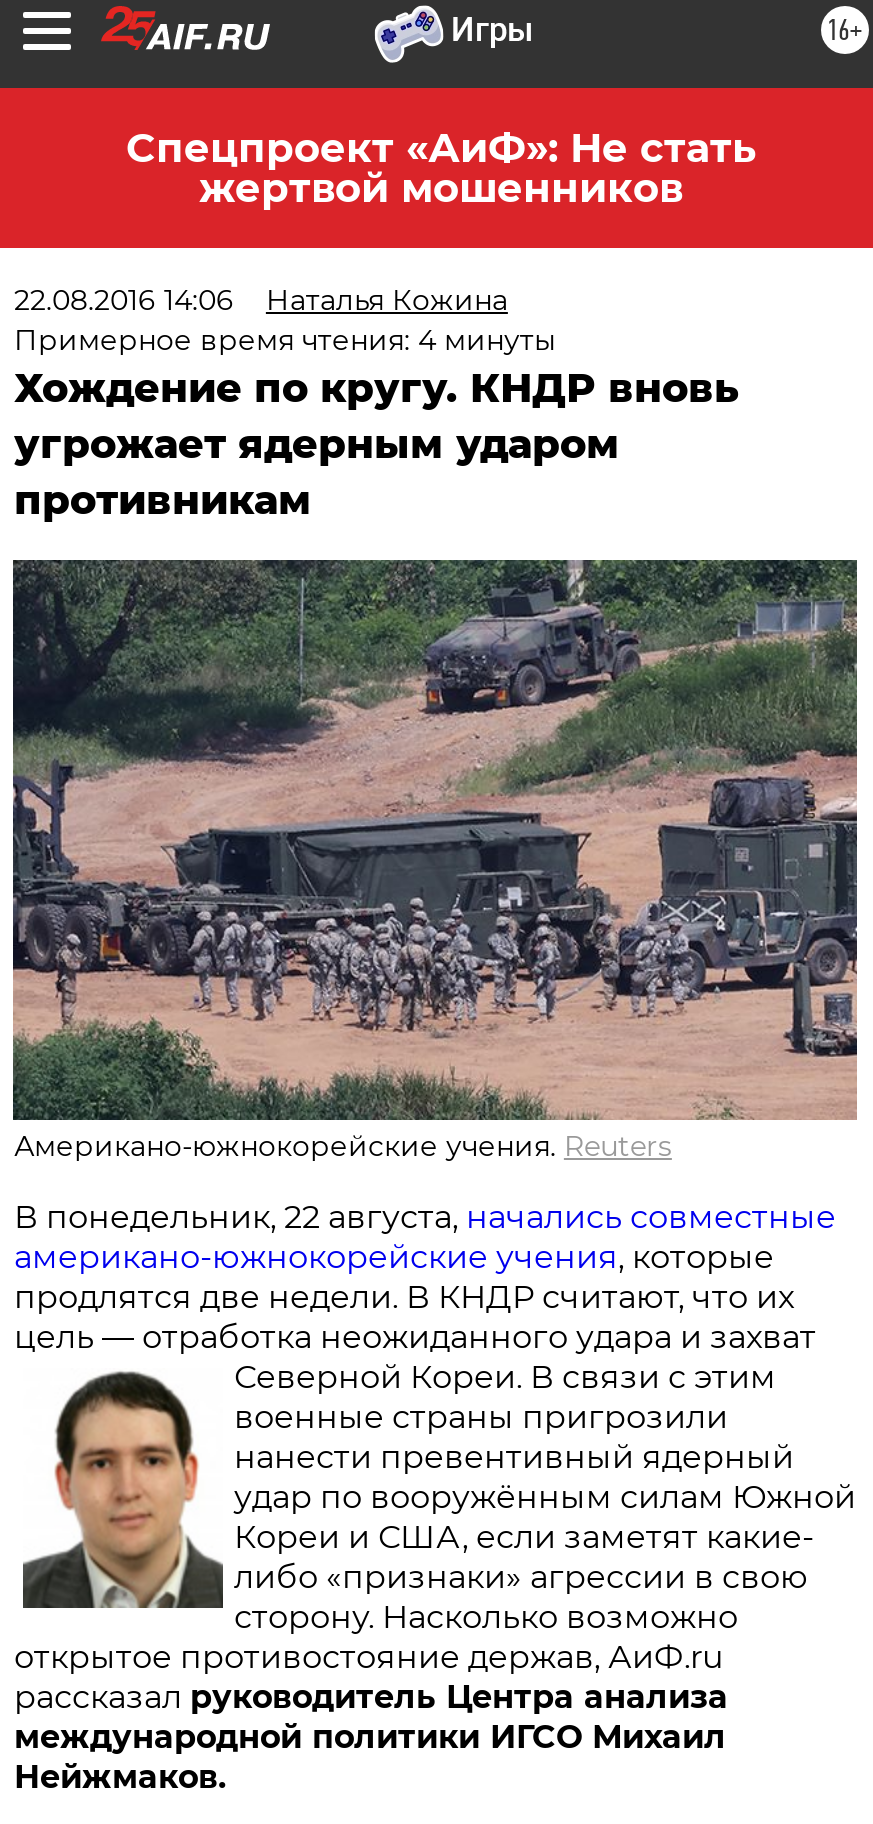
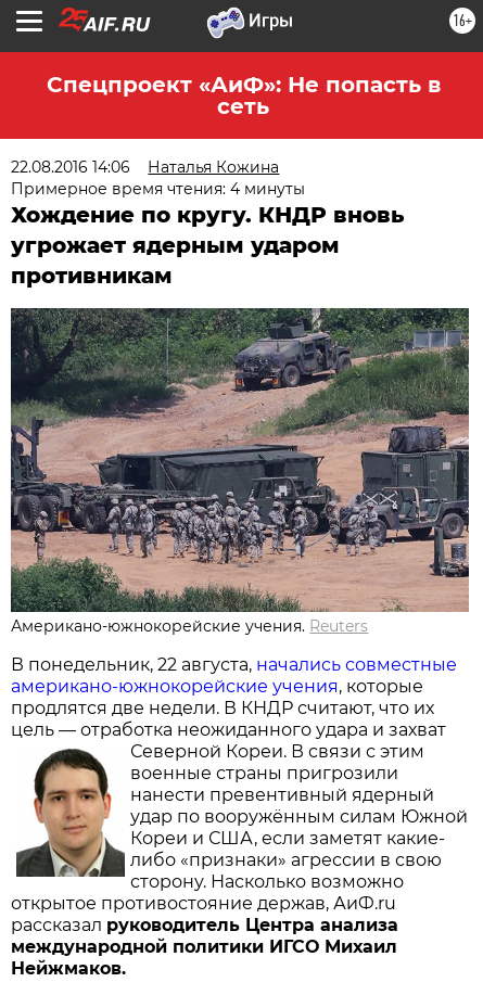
[126,124,756,212] Спецпроект «АиФ»: Не стать | жертвой мошенников -> [46,72,440,119] Спецпроект «АиФ»: Не попасть в | сеть

